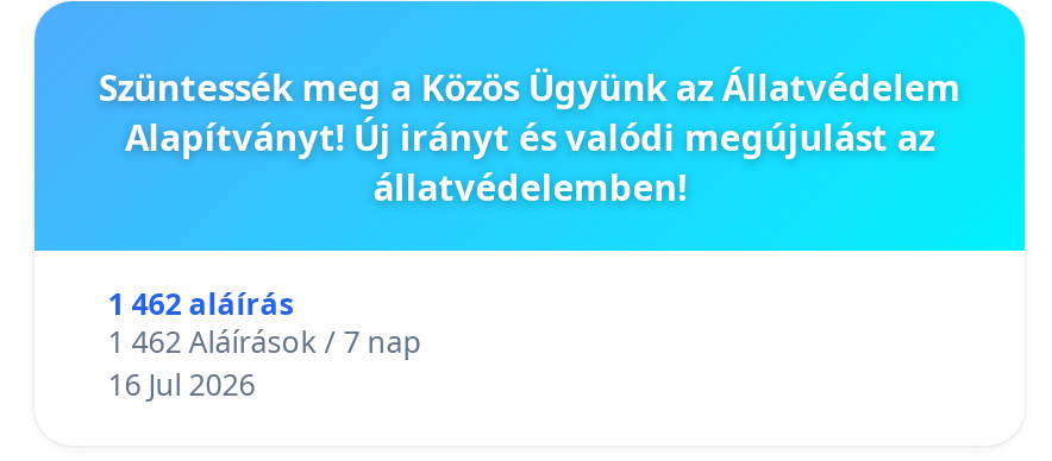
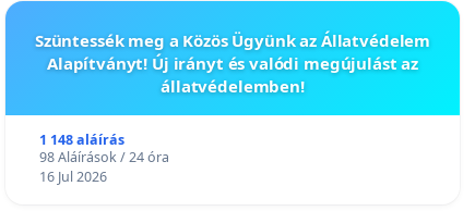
[108,284,293,325] 1 462 aláírás -> [39,130,124,149] 1 148 aláírás
[108,322,422,363] 1 462 Aláírások / 7 nap -> [39,147,169,166] 98 Aláírások / 24 óra

